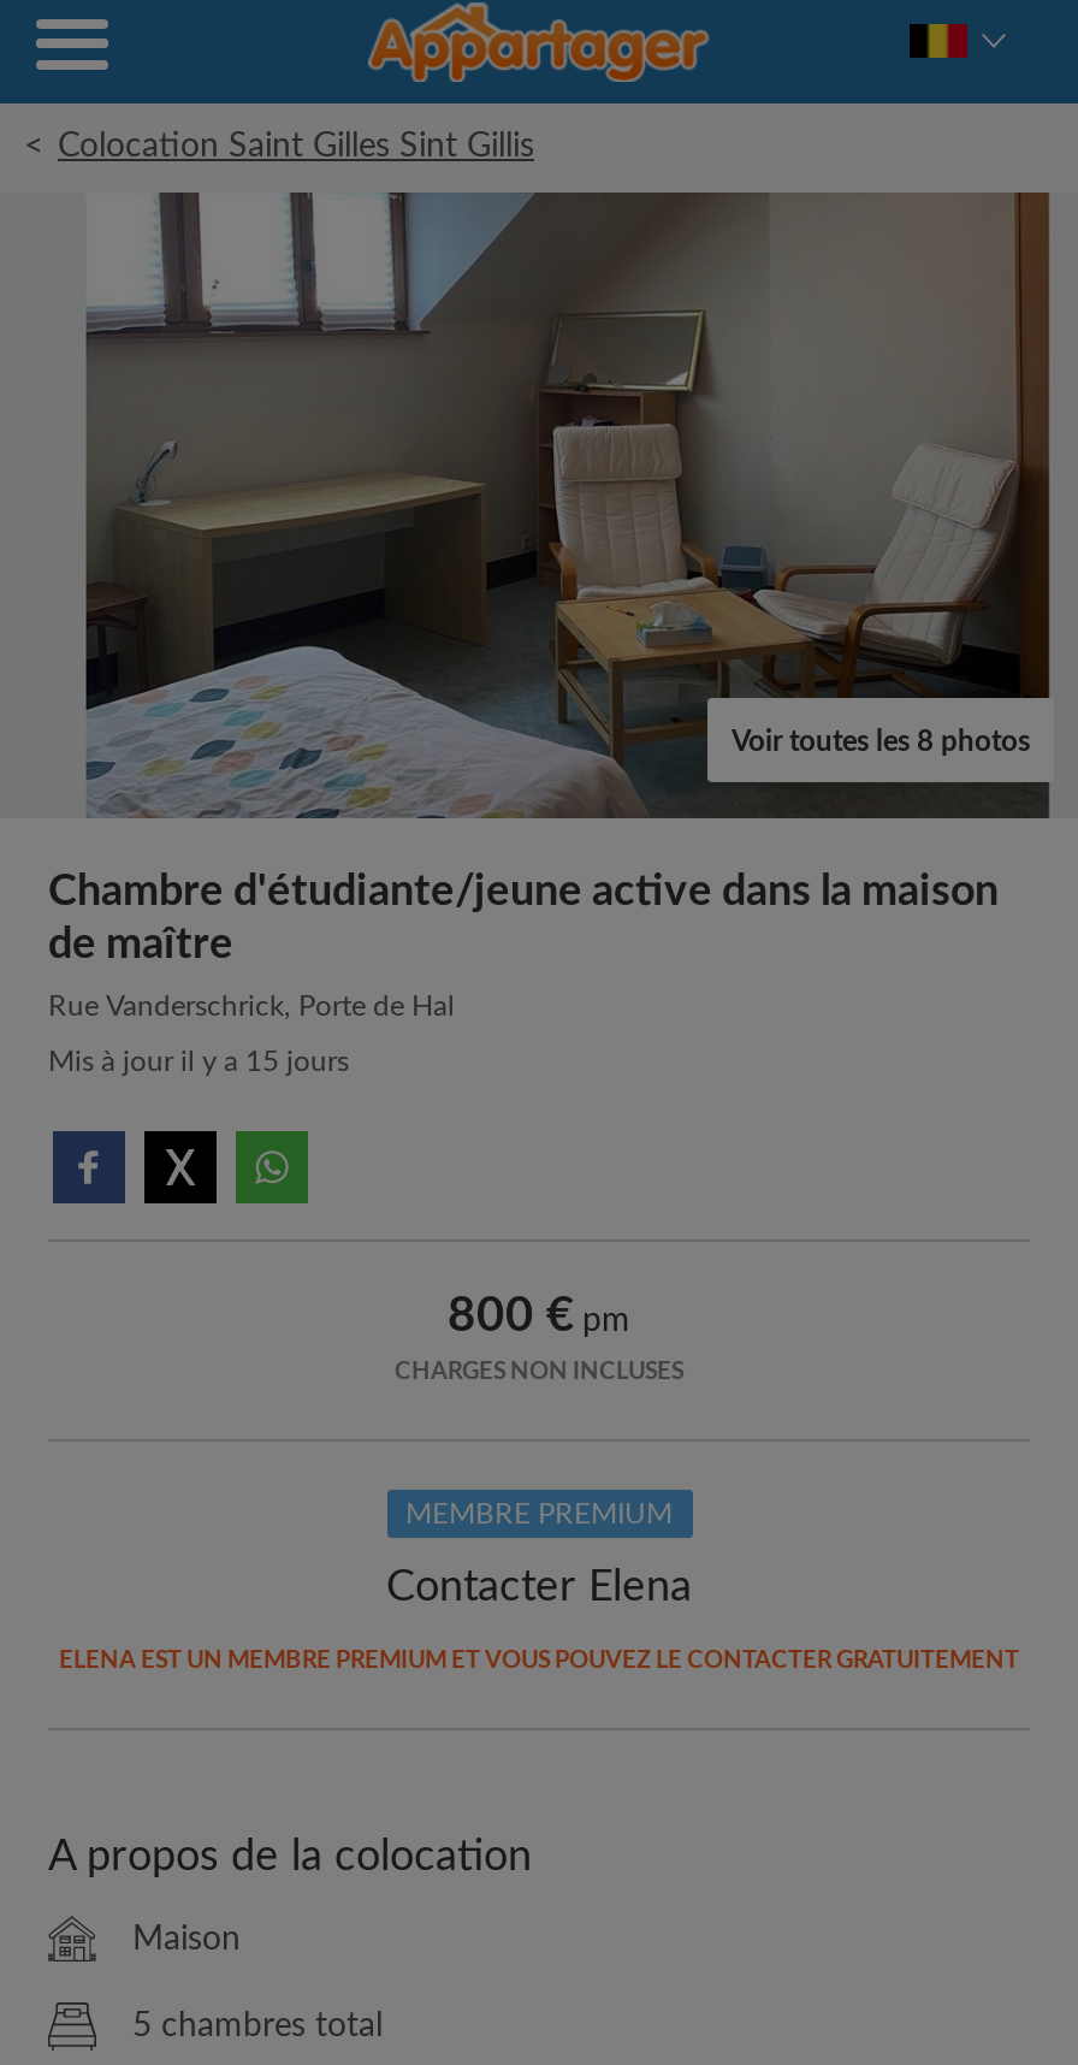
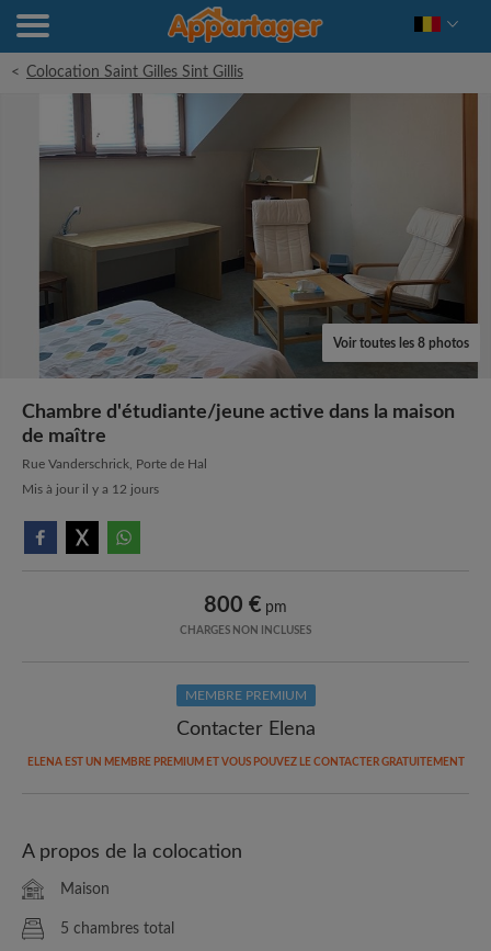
[48,1046,349,1075] Mis à jour il y a 15 jours -> [22,482,159,496] Mis à jour il y a 12 jours

